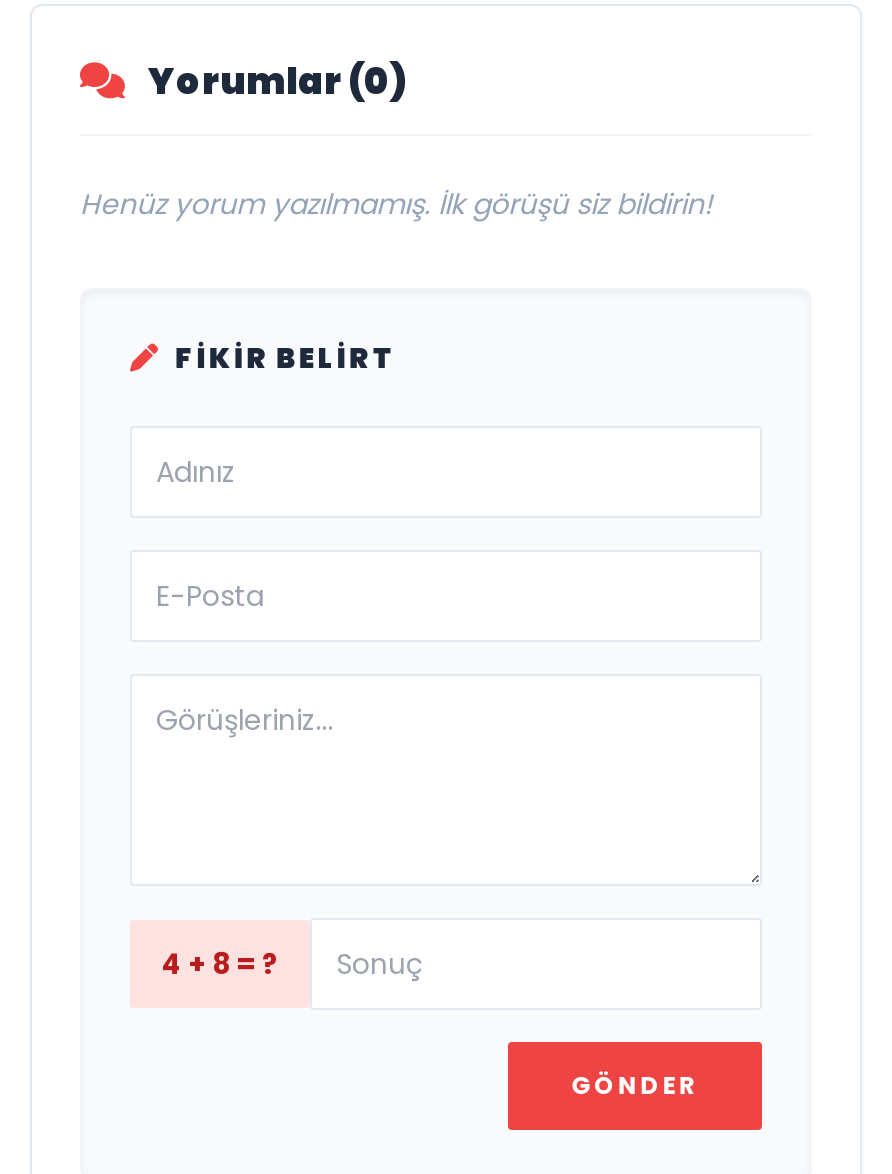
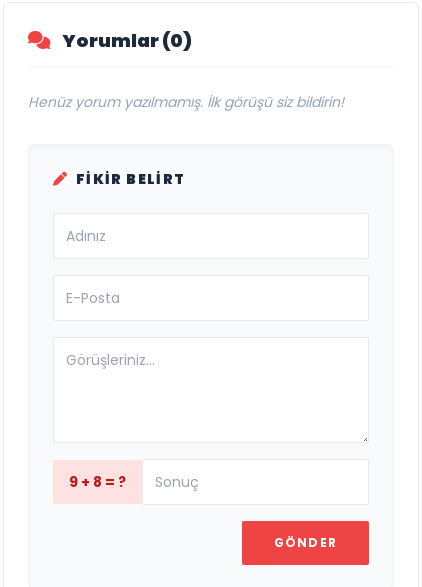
[162,943,278,983] 4 + 8 = ? -> [69,471,126,491] 9 + 8 = ?

